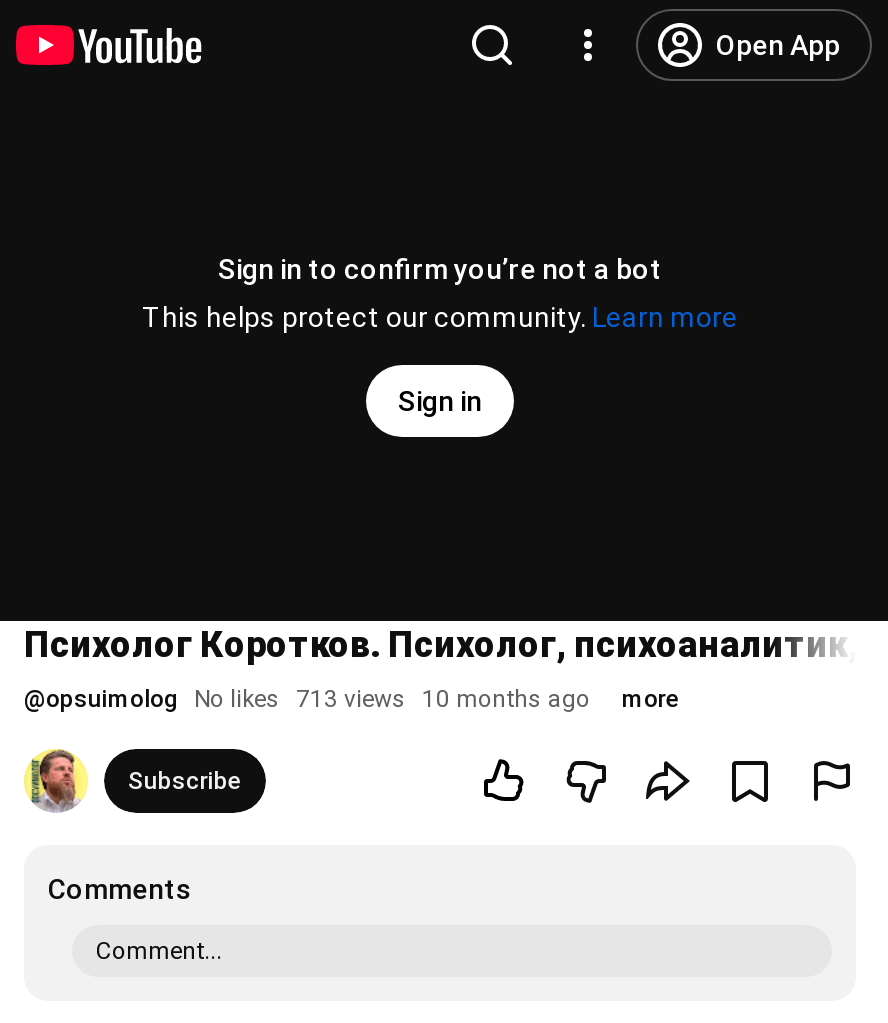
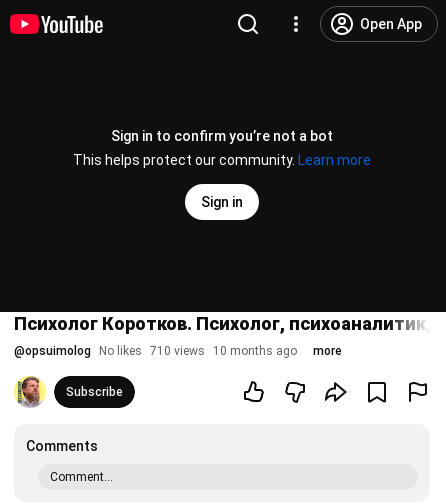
[24,685,590,713] @opsuimolog No likes 713 views 10 months ago -> [14,344,297,358] @opsuimolog No likes 710 views 10 months ago

